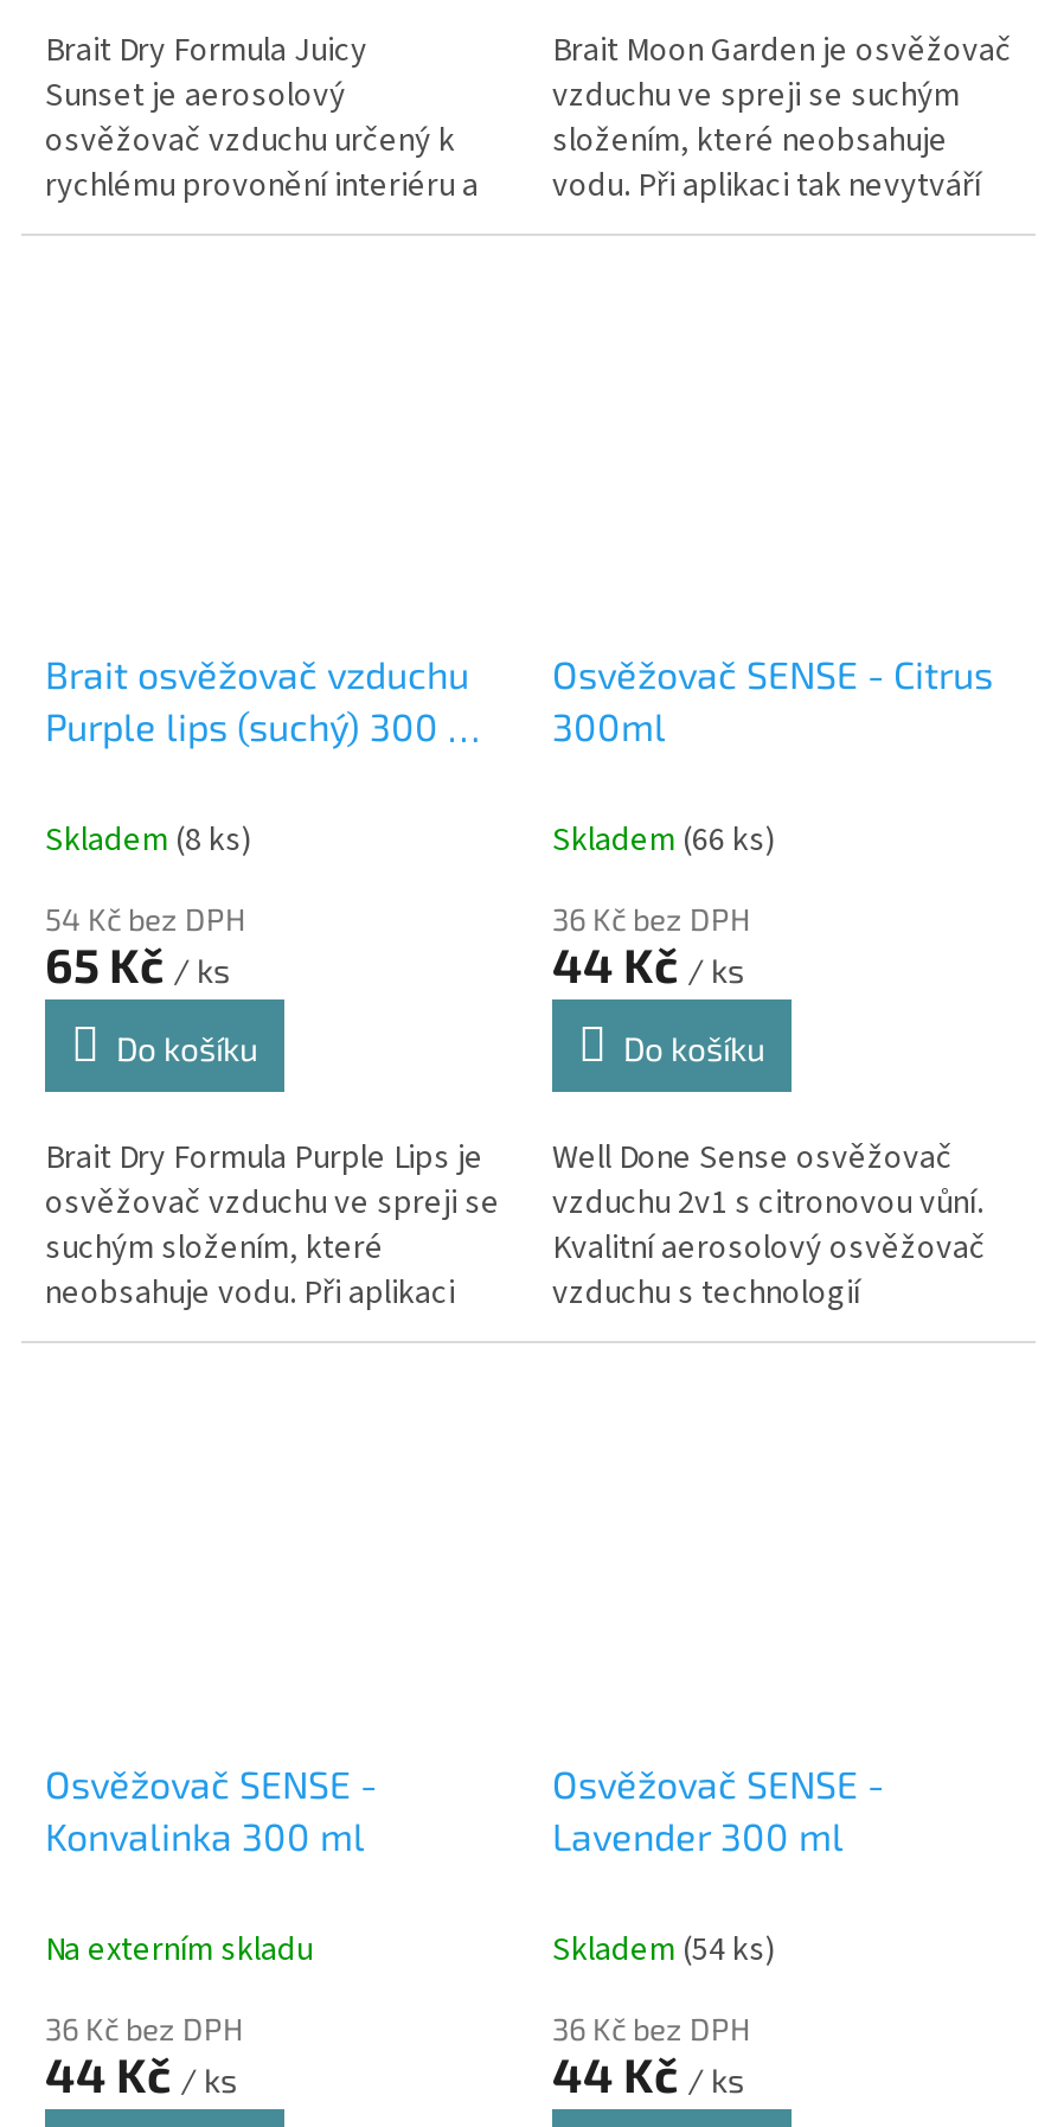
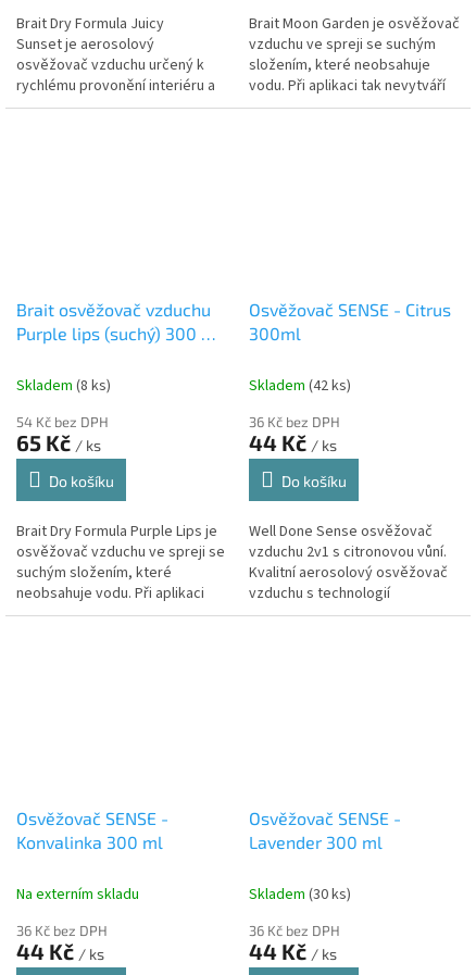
[552,818,775,866] Skladem (66 ks) -> [249,376,351,397] Skladem (42 ks)
[552,1927,775,1975] Skladem (54 ks) -> [249,884,351,906] Skladem (30 ks)

